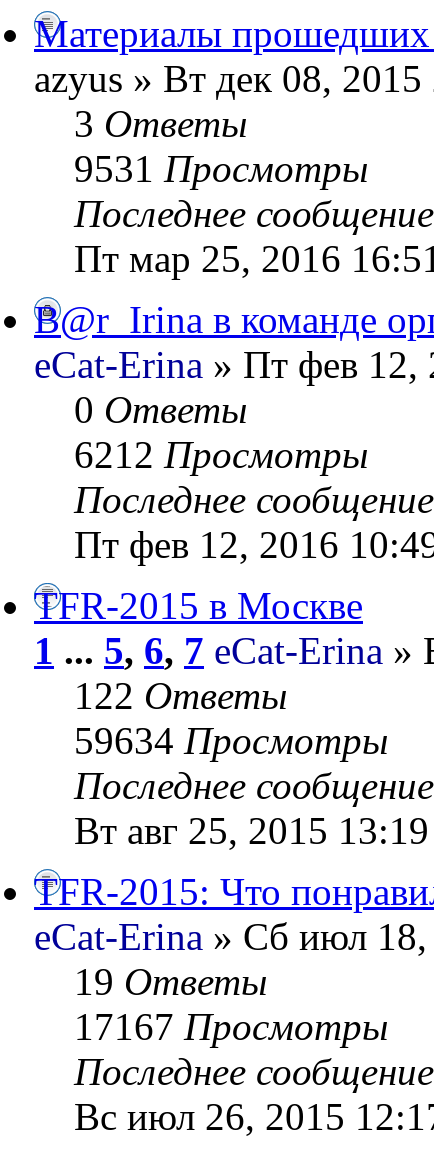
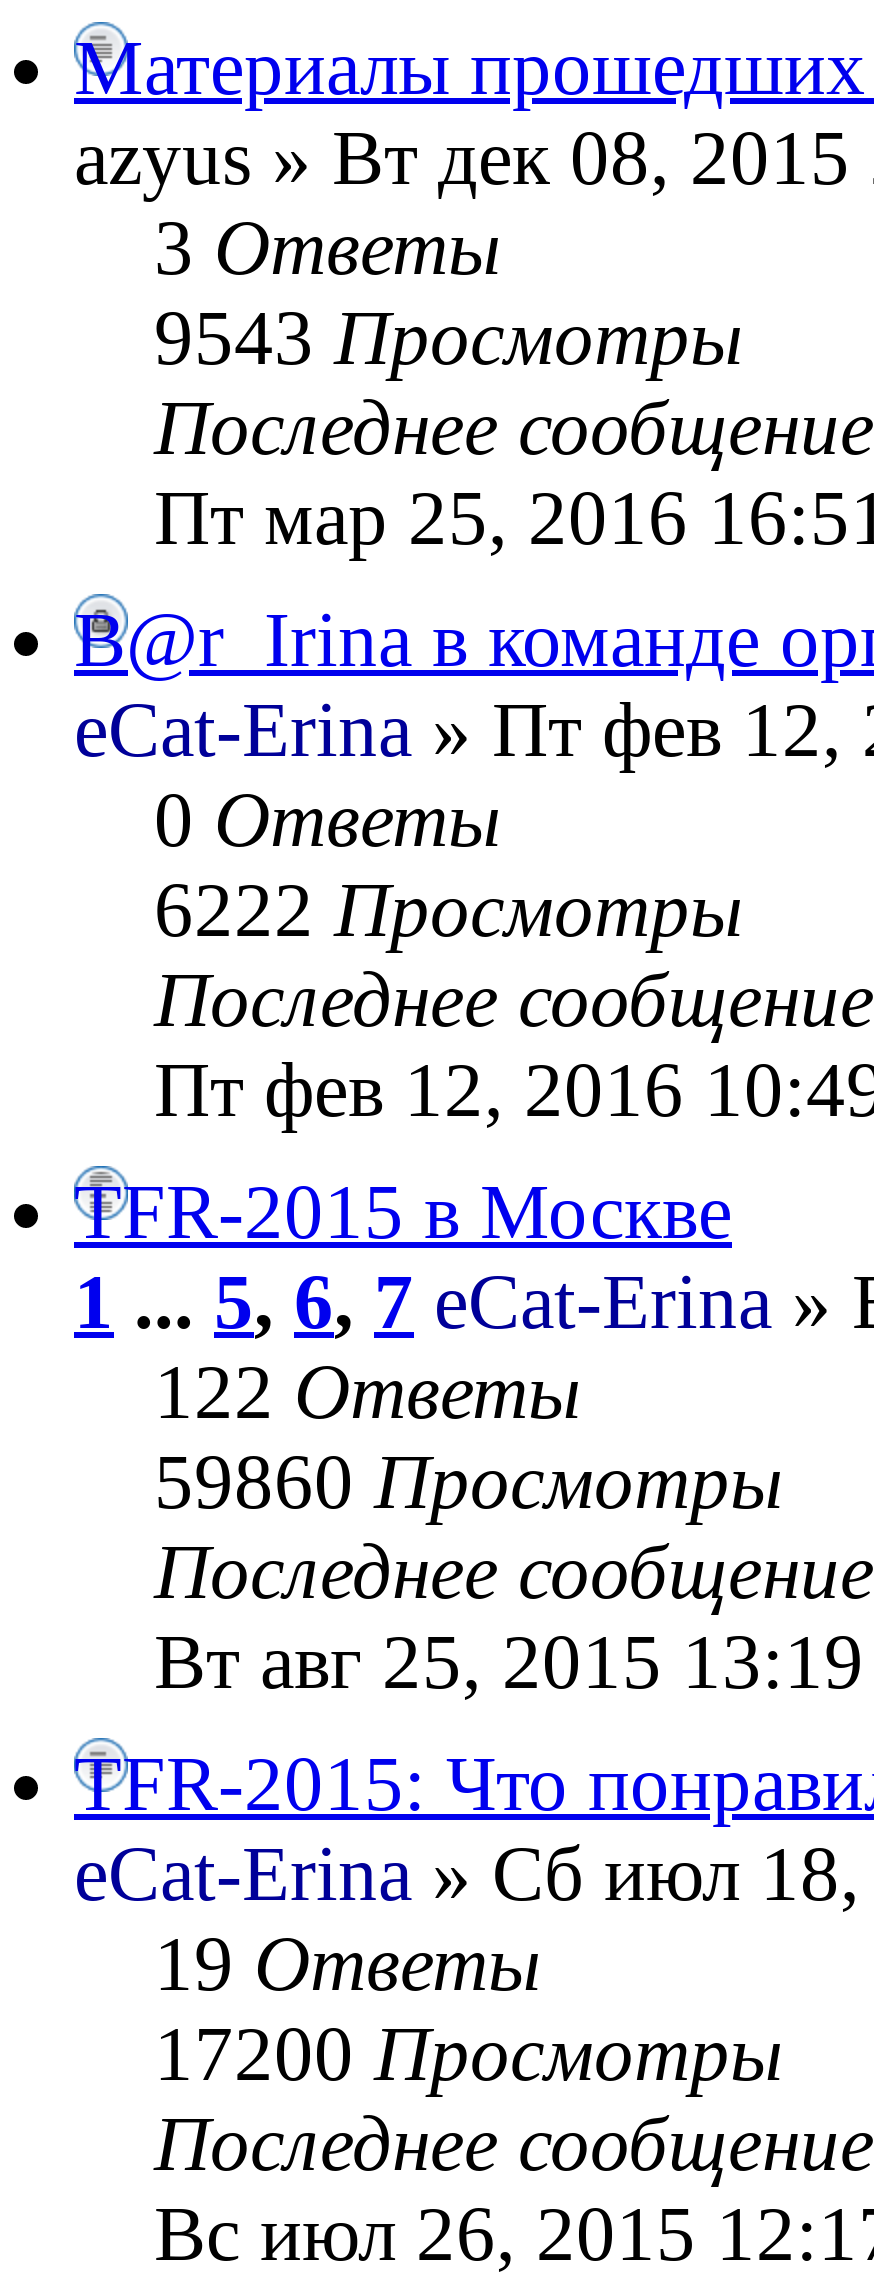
[74,147,368,190] 9531 Просмотры -> [154,294,742,380] 9543 Просмотры
[74,433,368,476] 6212 Просмотры -> [154,866,742,952] 6222 Просмотры
[74,719,388,762] 59634 Просмотры -> [154,1438,782,1524] 59860 Просмотры
[74,1005,388,1048] 17167 Просмотры -> [154,2010,782,2096] 17200 Просмотры

